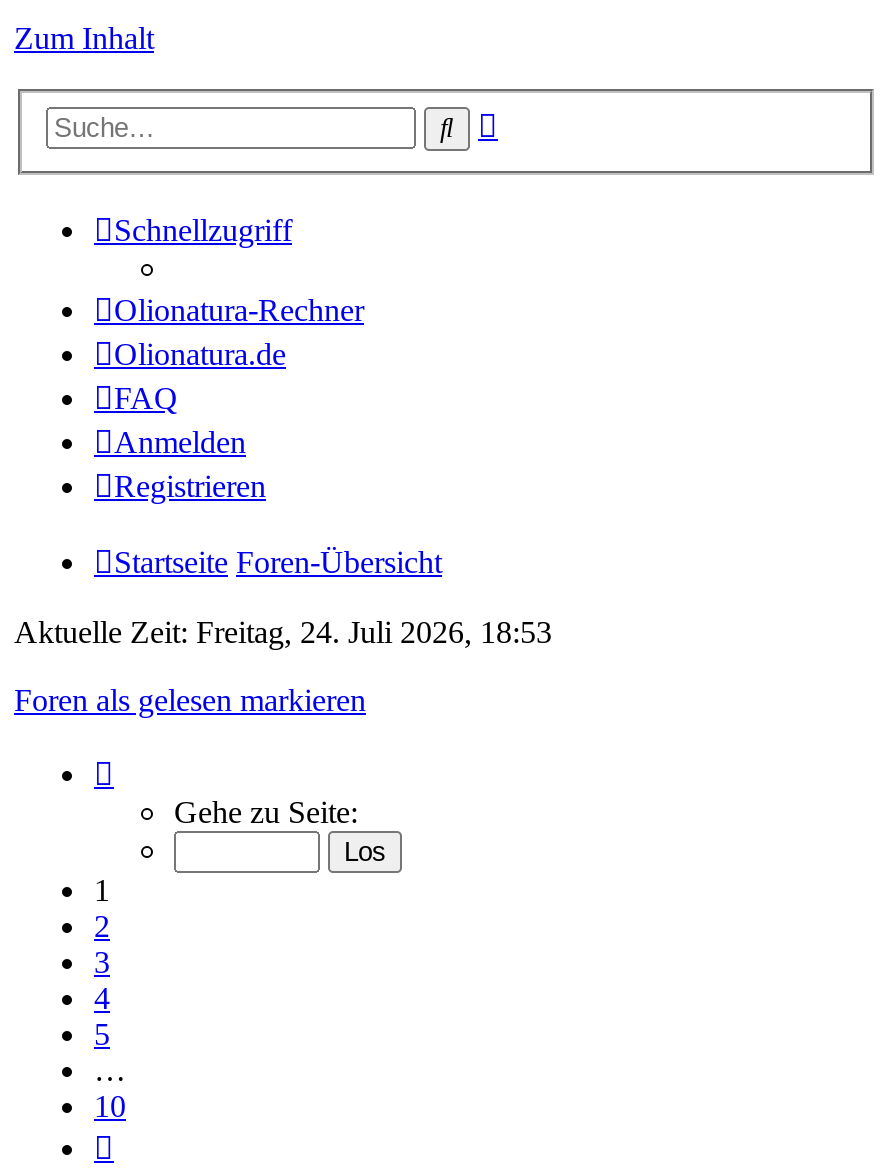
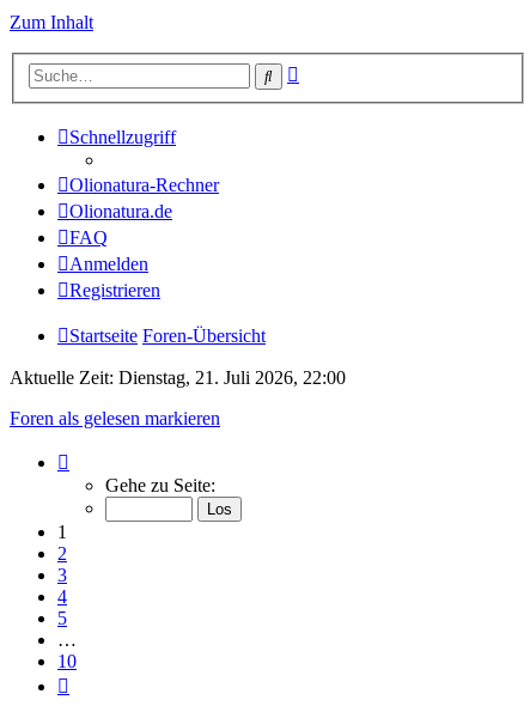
[14,616,552,650] Aktuelle Zeit: Freitag, 24. Juli 2026, 18:53 -> [10,368,346,388] Aktuelle Zeit: Dienstag, 21. Juli 2026, 22:00

